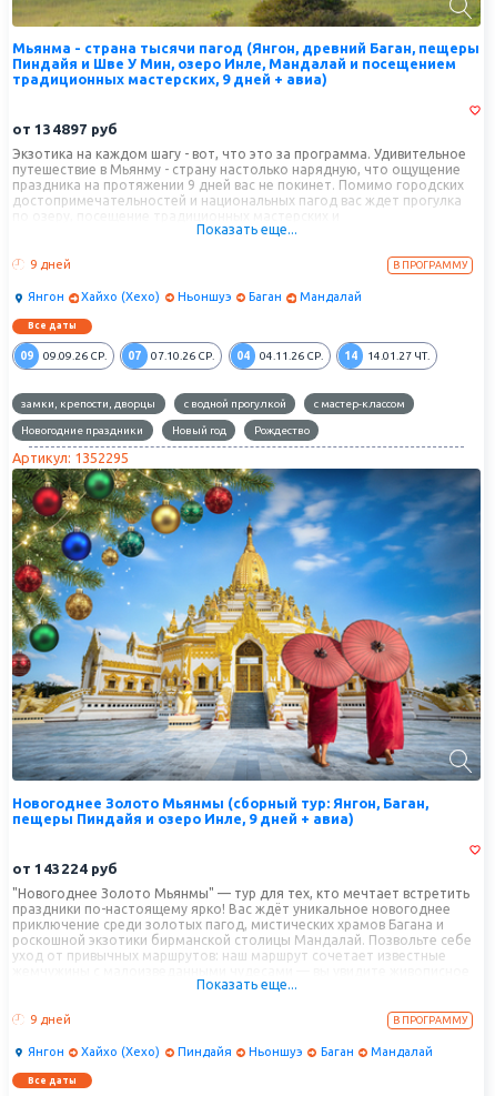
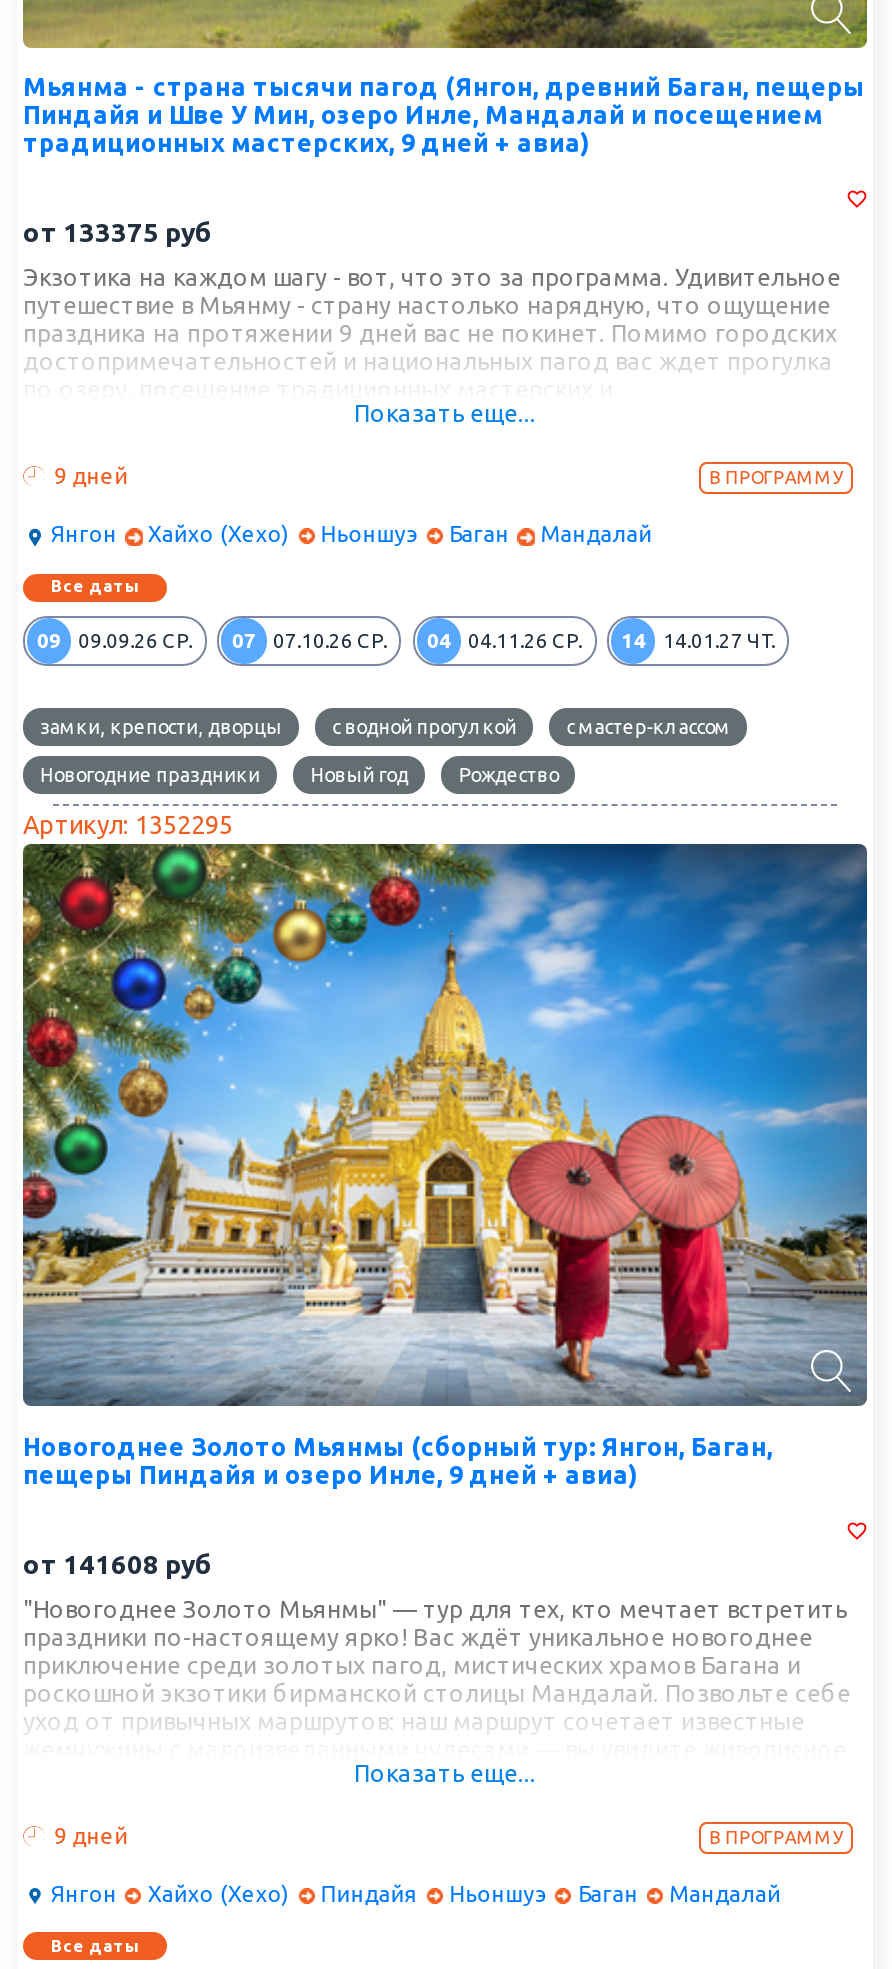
[12,121,118,138] от 134897 руб -> [23,218,213,248] от 133375 руб
[12,860,118,877] от 143224 руб -> [23,1550,213,1580] от 141608 руб

